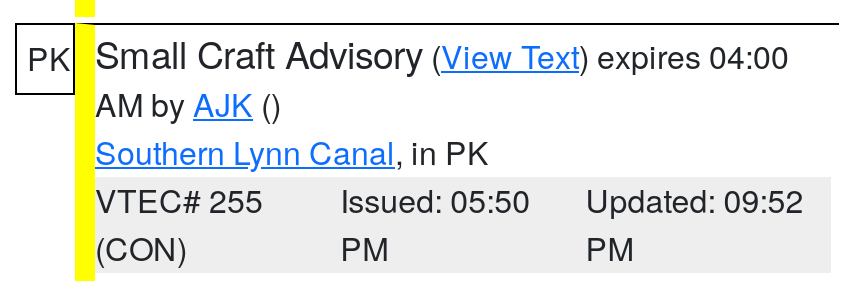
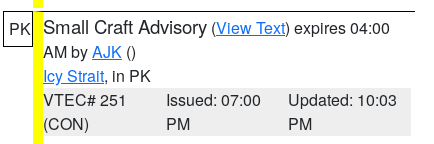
[95,129,489,223] Southern Lynn Canal, in PK | VTEC# 255 -> [43,64,151,111] Icy Strait, in PK | VTEC# 251
[340,177,530,223] Issued: 05:50 -> [166,88,261,111] Issued: 07:00
[585,177,803,223] Updated: 09:52 -> [288,88,397,111] Updated: 10:03

